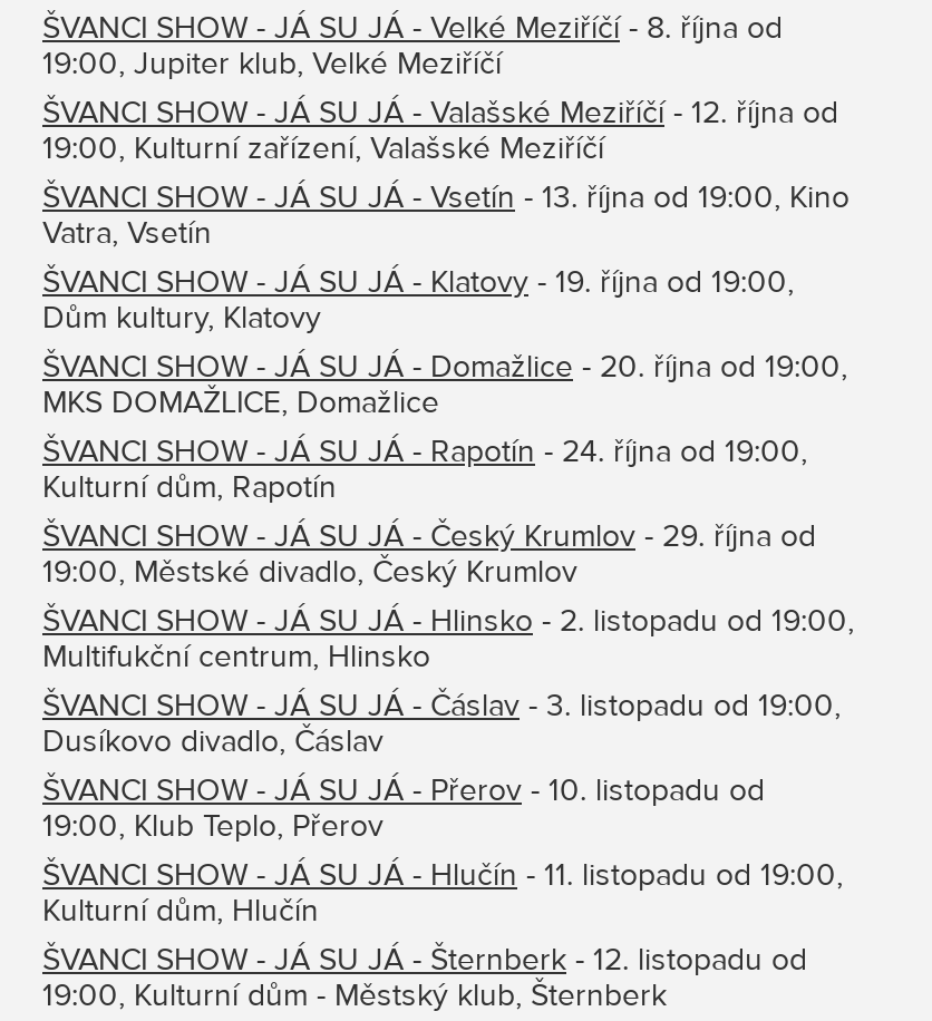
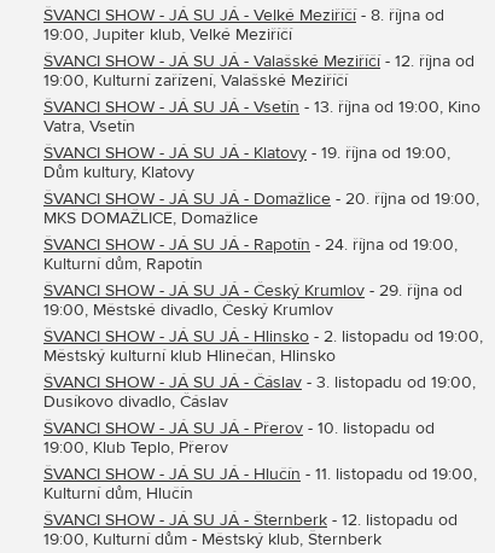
[42,638,430,676] Multifukční centrum, Hlinsko -> [43,346,336,366] Městský kulturní klub Hlinečan, Hlinsko

